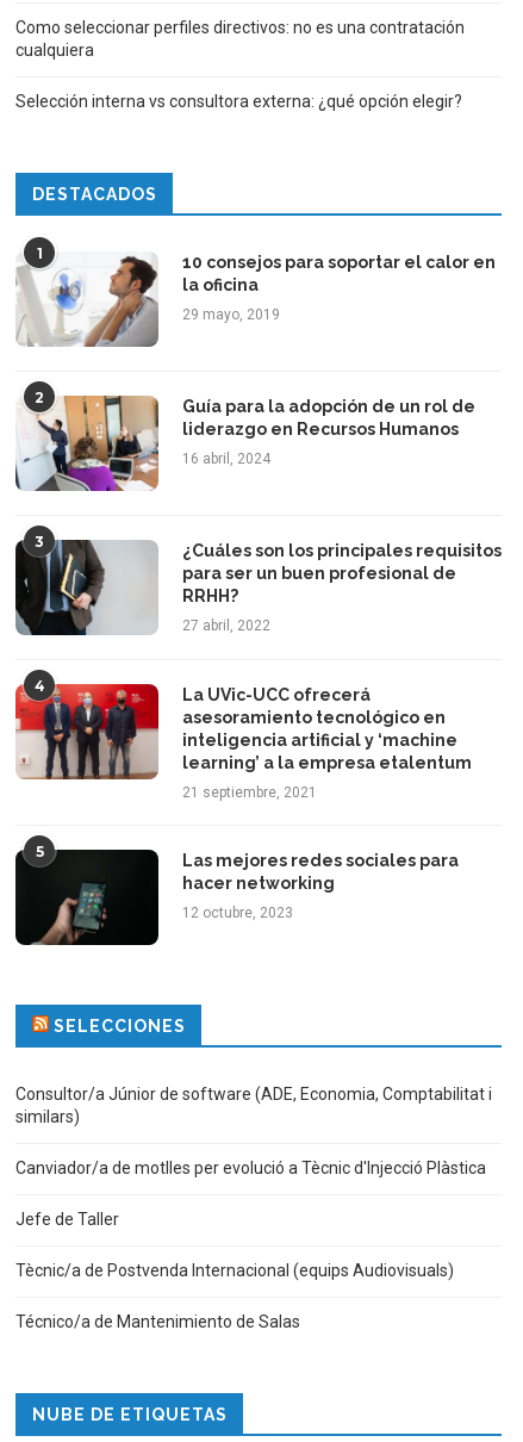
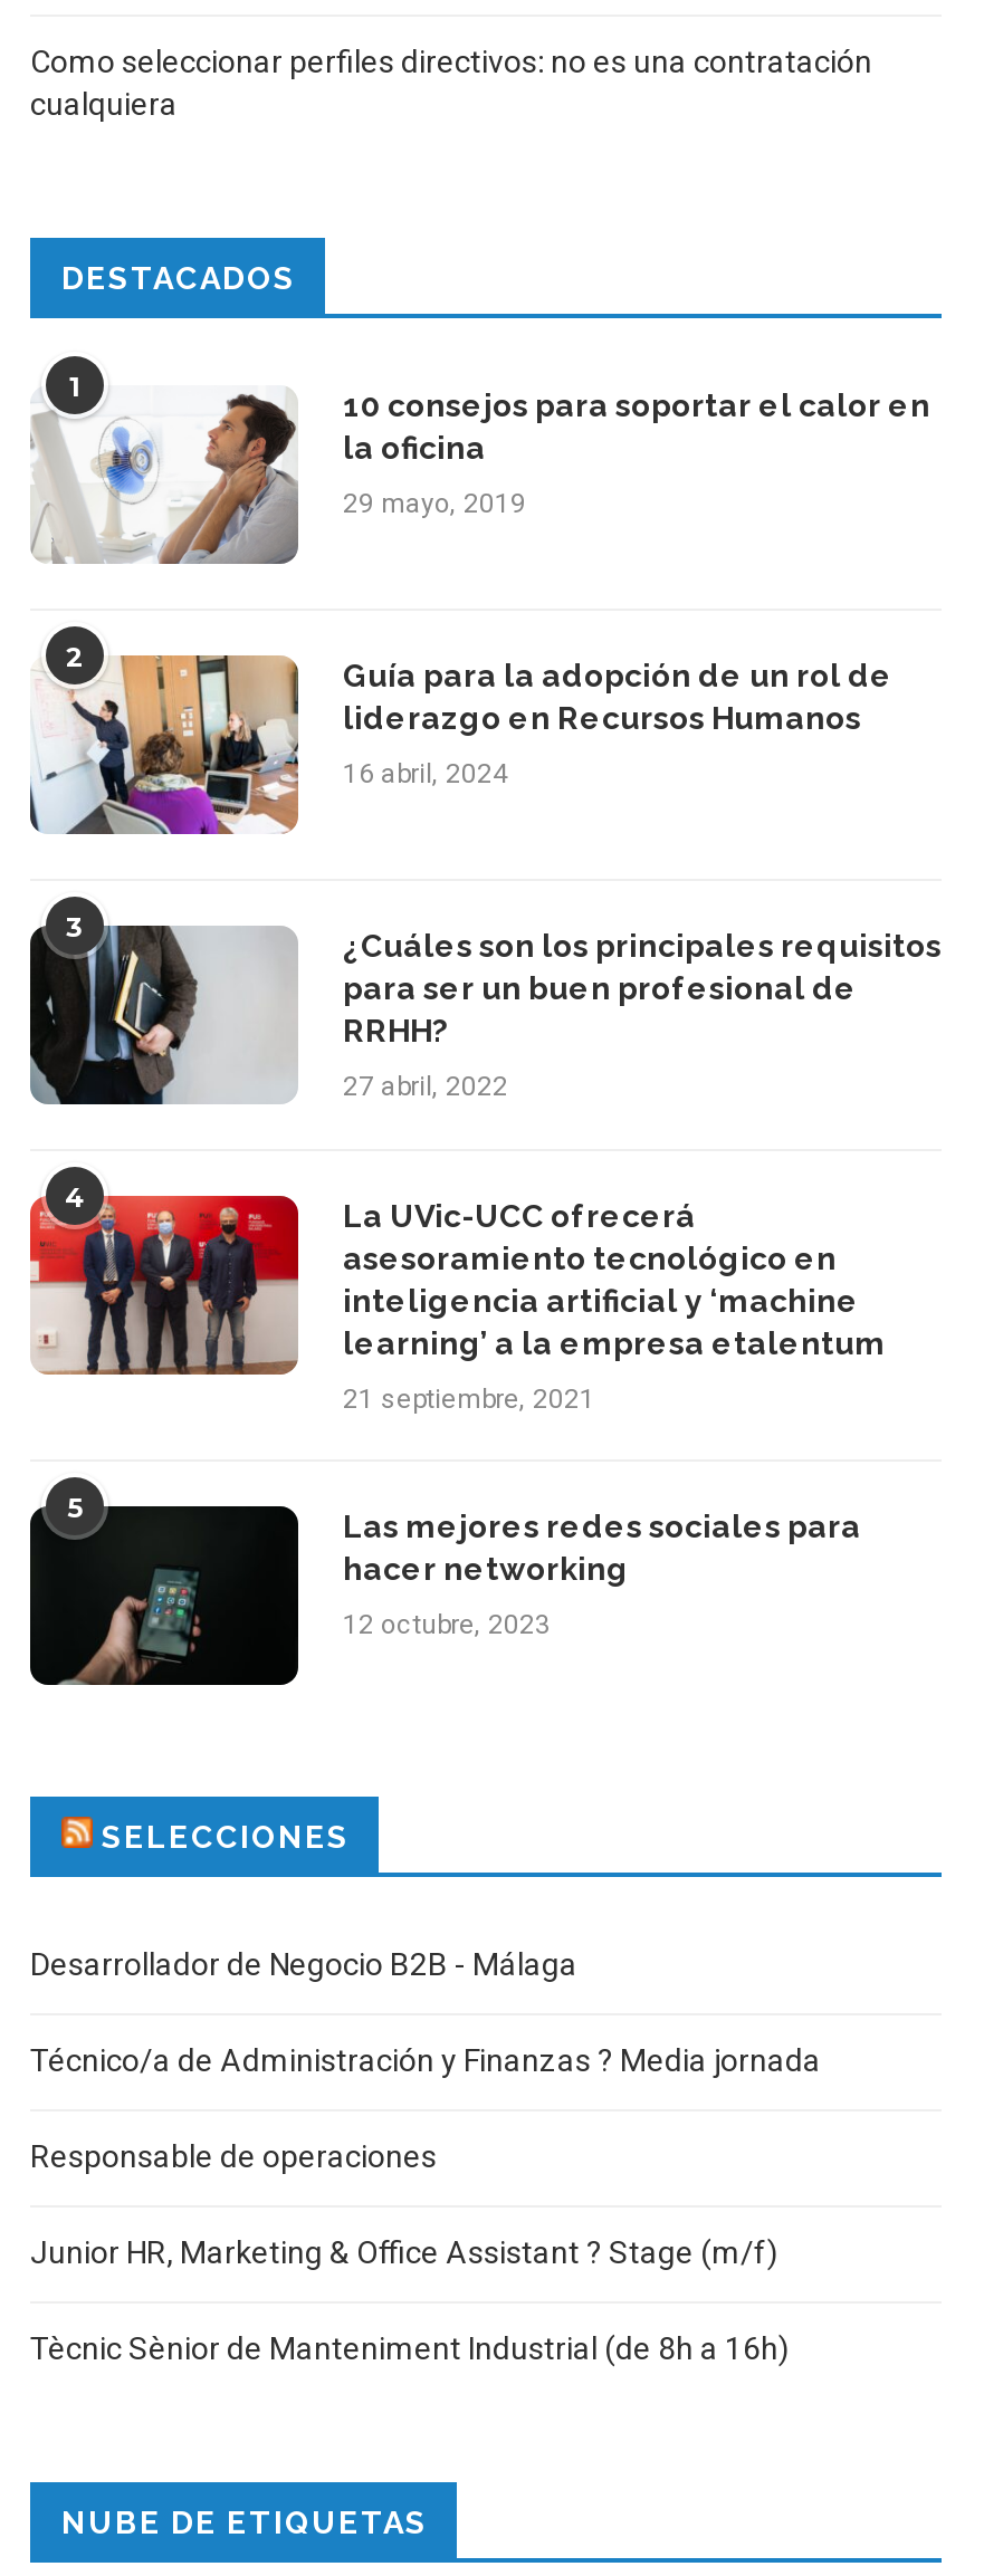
[15,92,462,111] Selección interna vs consultora externa: ¿qué opción elegir? -> none
[15,1085,492,1127] Consultor/a Júnior de software (ADE, Economia, Comptabilitat i | similars) -> [30,1946,577,1982] Desarrollador de Negocio B2B - Málaga
[15,1159,486,1178] Canviador/a de motlles per evolució a Tècnic d'Injecció Plàstica -> [30,2042,821,2078] Técnico/a de Administración y Finanzas ? Media jornada
[15,1210,119,1229] Jefe de Taller -> [30,2138,437,2174] Responsable de operaciones
[15,1261,454,1280] Tècnic/a de Postvenda Internacional (equips Audiovisuals) -> [30,2234,778,2270] Junior HR, Marketing & Office Assistant ? Stage (m/f)
[15,1313,300,1332] Técnico/a de Mantenimiento de Salas -> [30,2330,790,2366] Tècnic Sènior de Manteniment Industrial (de 8h a 16h)

